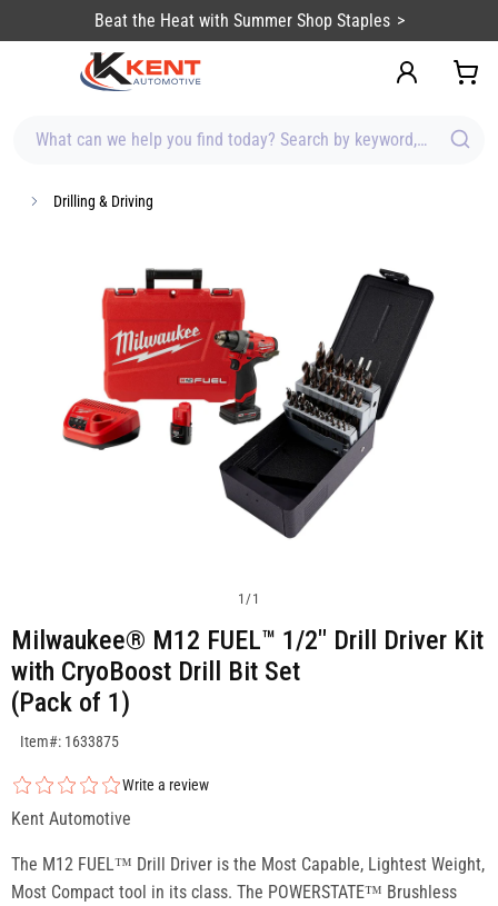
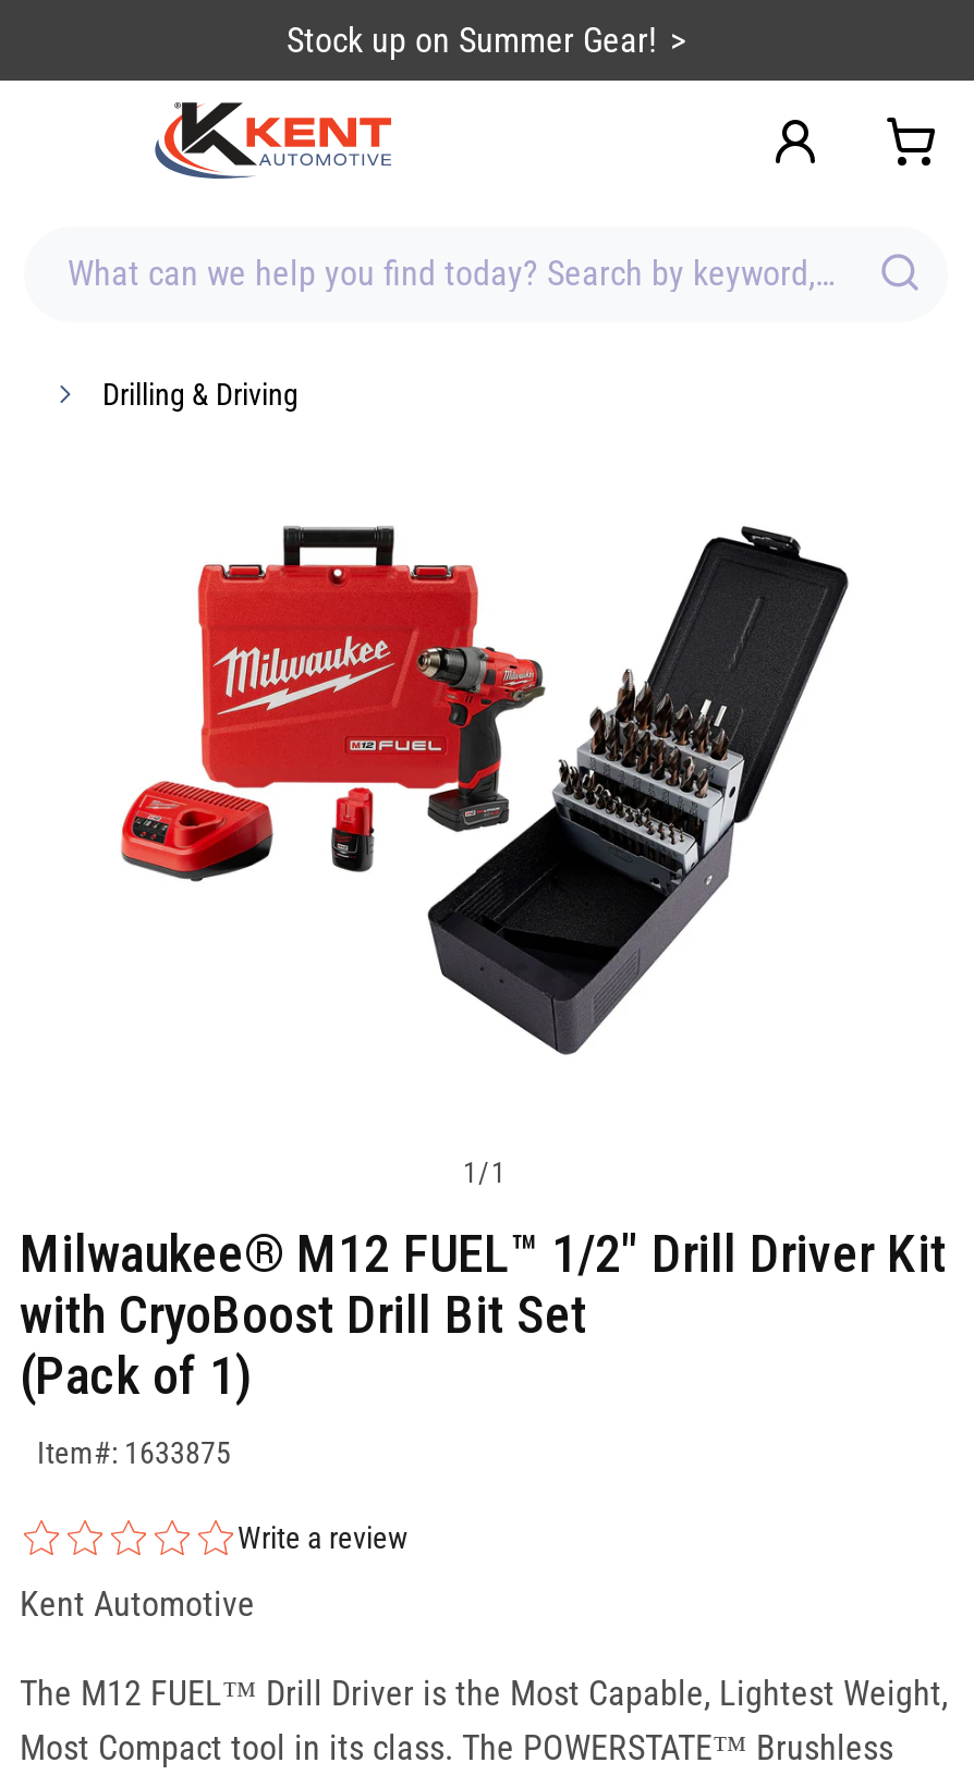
[94,10,390,31] Beat the Heat with Summer Shop Staples -> [287,20,657,61] Stock up on Summer Gear!

